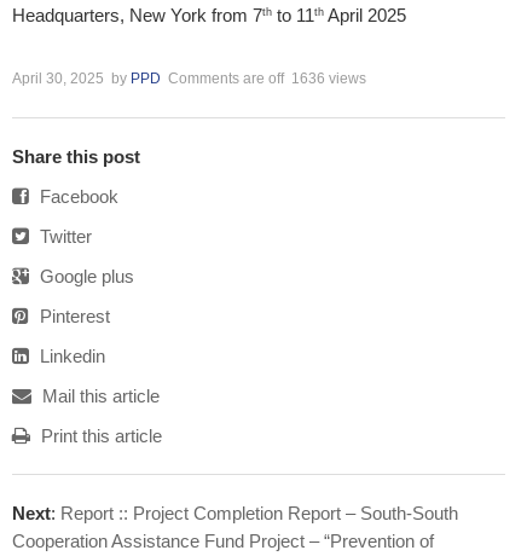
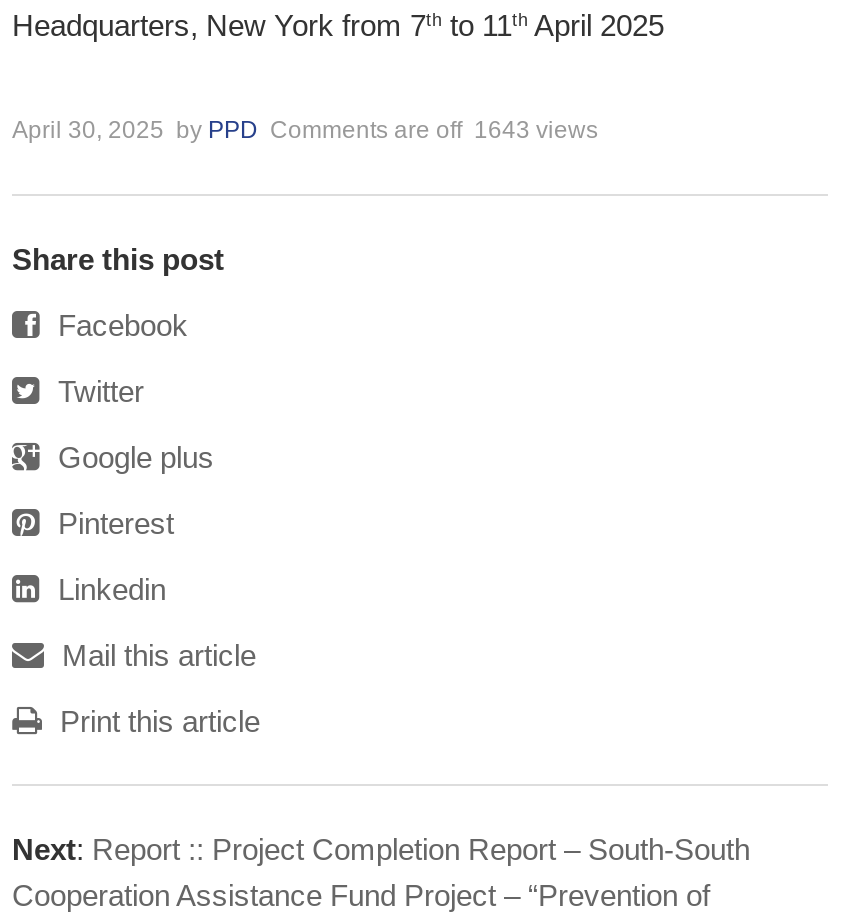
[12,70,366,87] April 30, 2025 by PPD Comments are off 1636 views -> [12,115,598,143] April 30, 2025 by PPD Comments are off 1643 views

